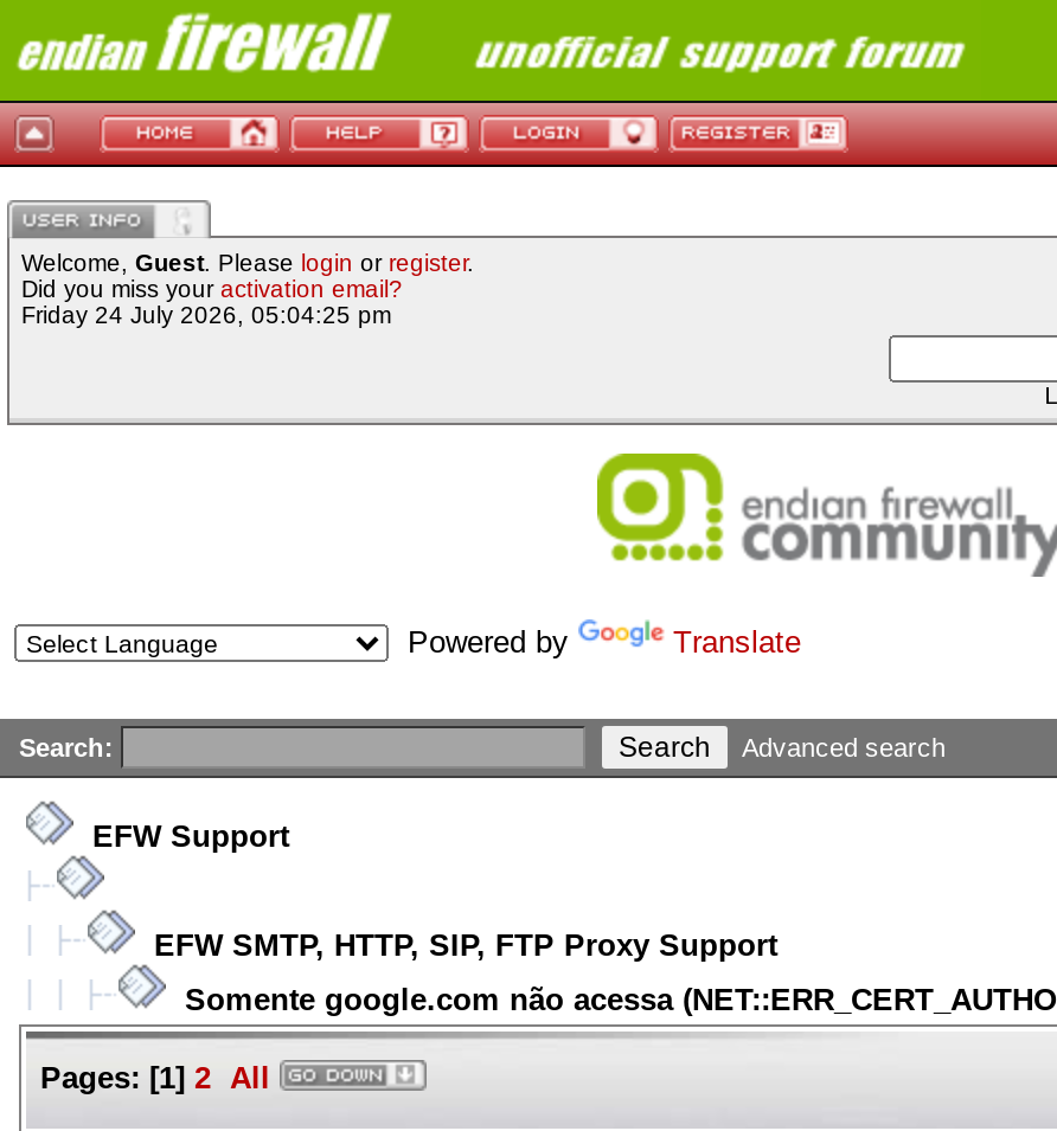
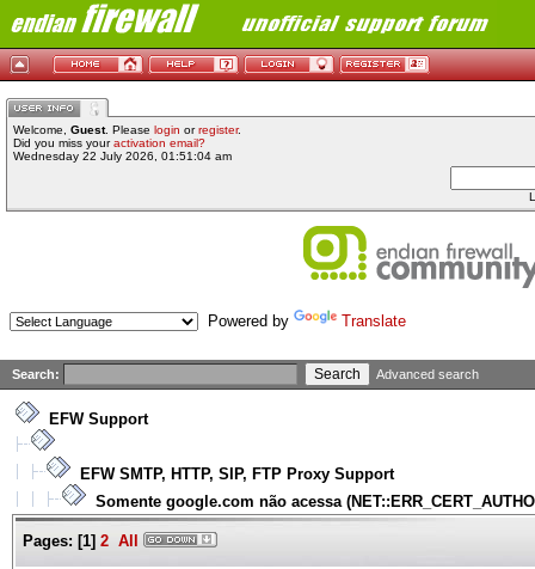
[21,302,391,328] Friday 24 July 2026, 05:04:25 pm -> [13,149,232,163] Wednesday 22 July 2026, 01:51:04 am

